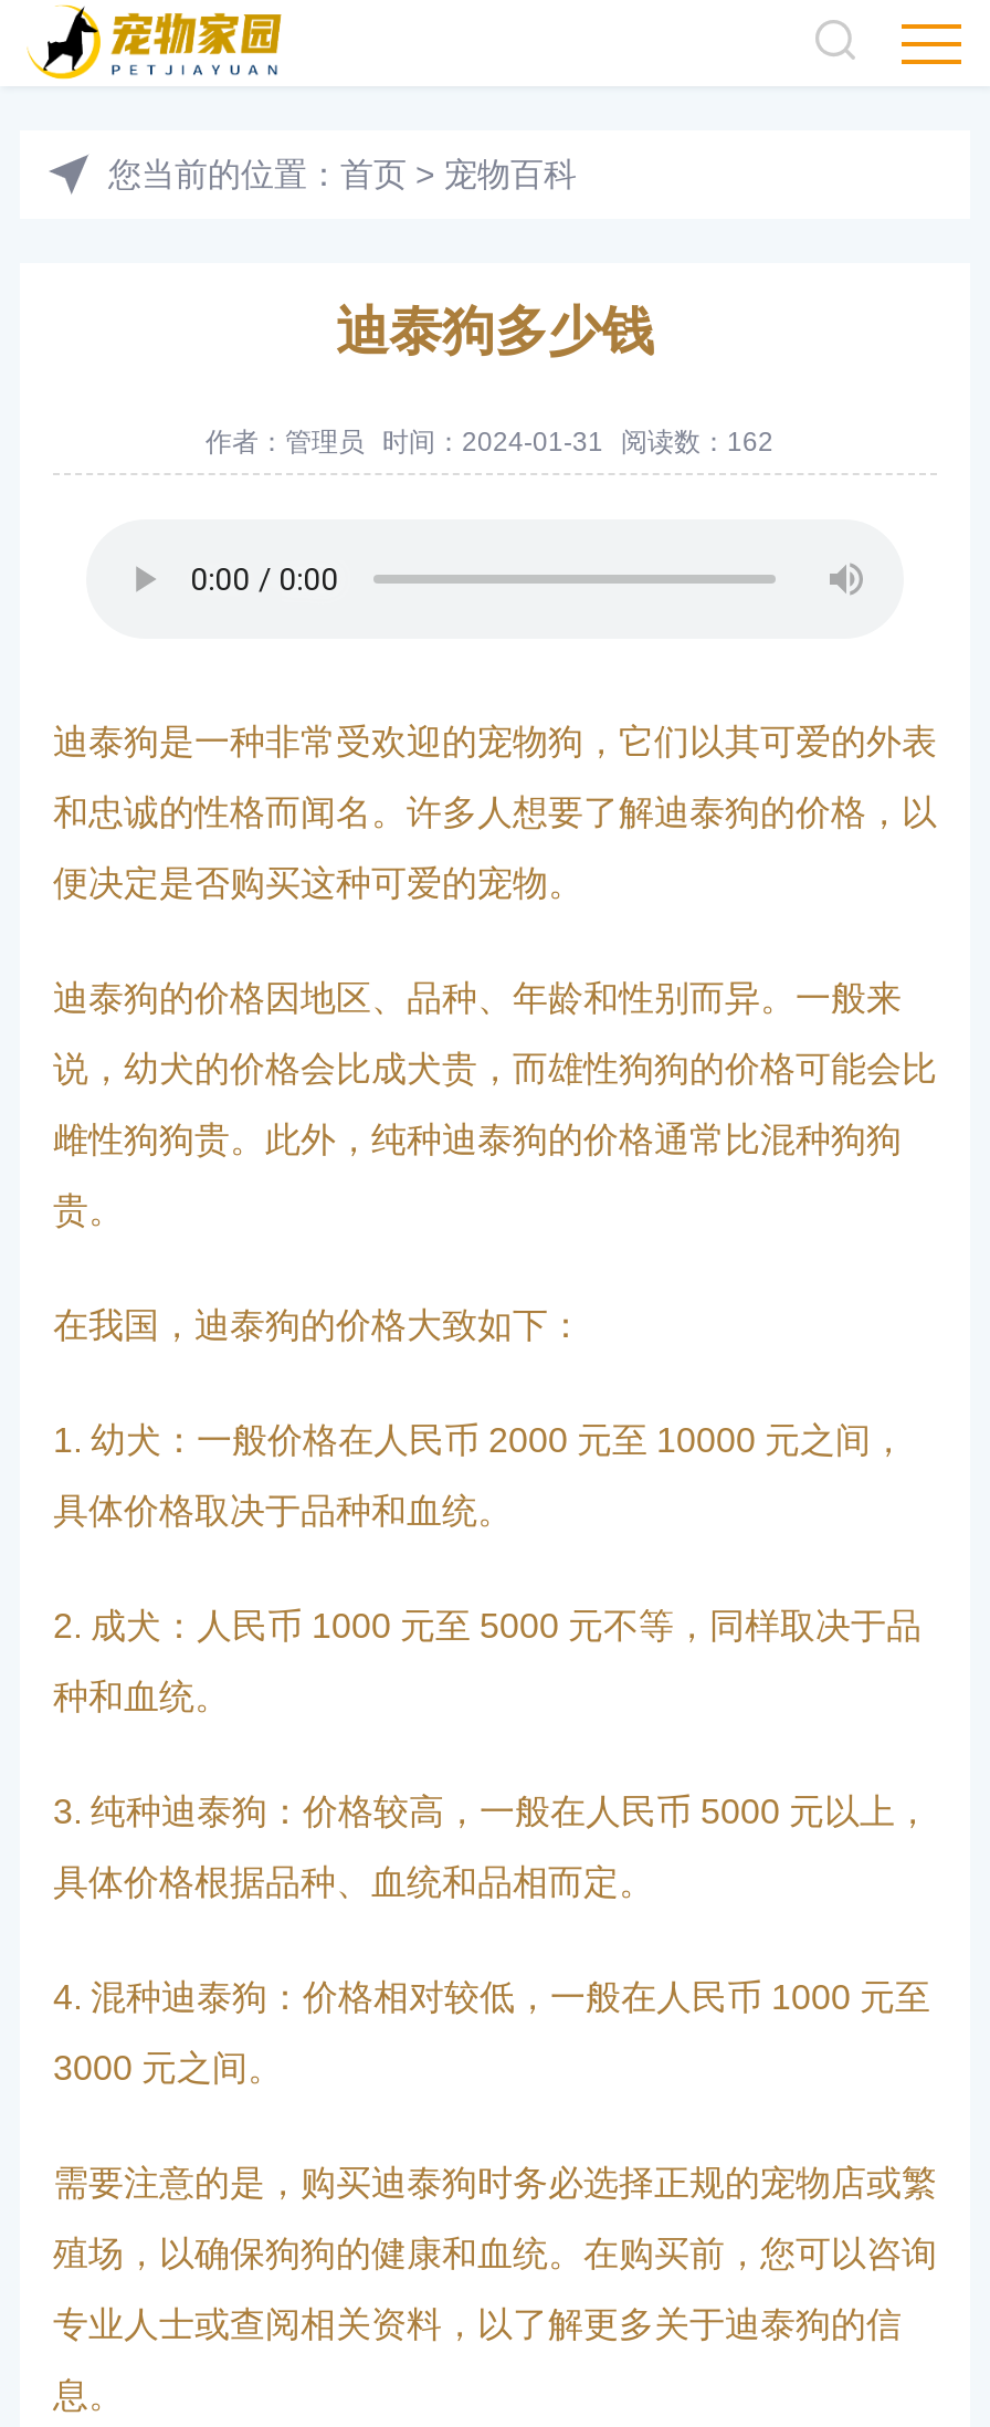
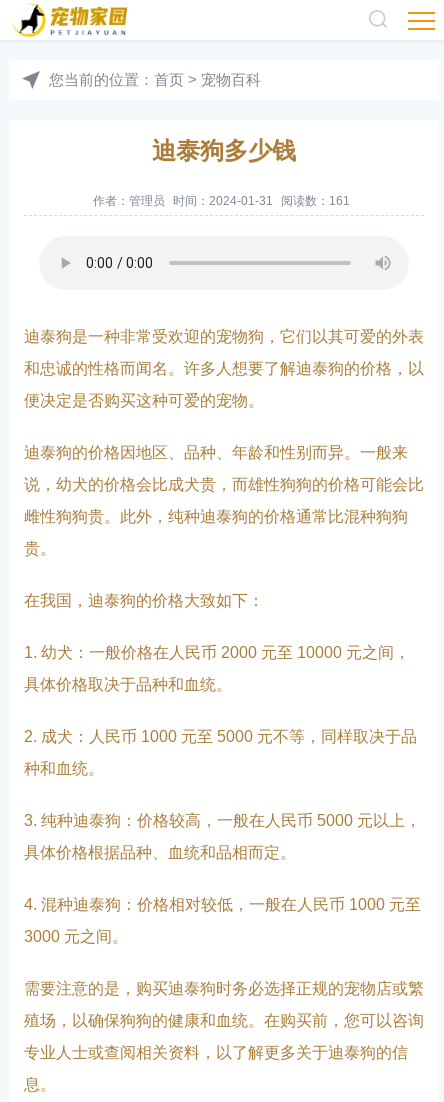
[206,427,773,458] 作者：管理员 时间：2024-01-31 阅读数：162 -> [93,194,350,208] 作者：管理员 时间：2024-01-31 阅读数：161

